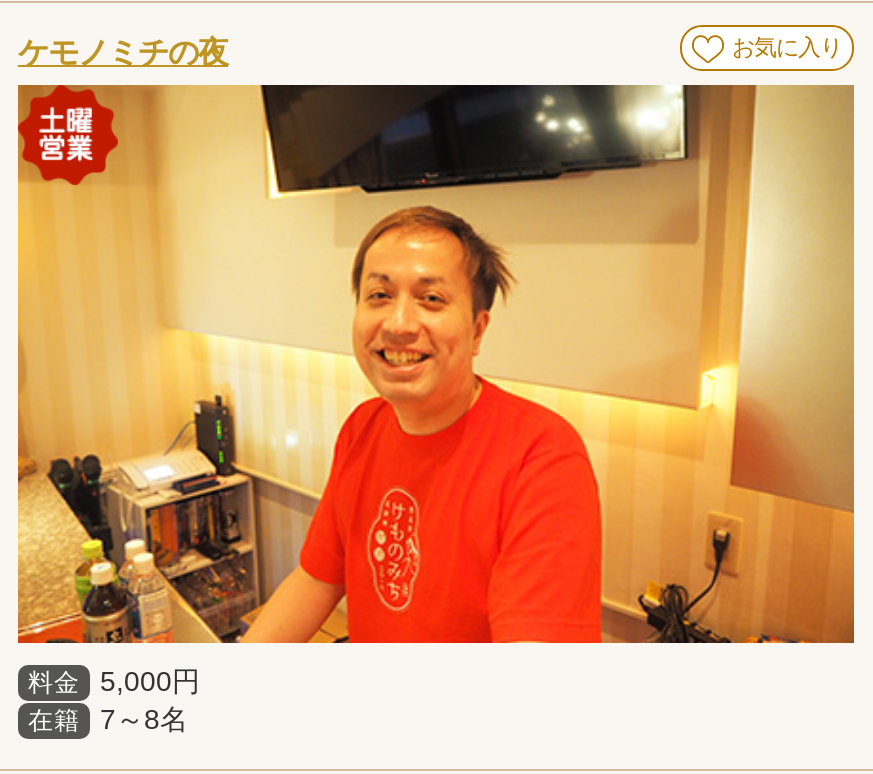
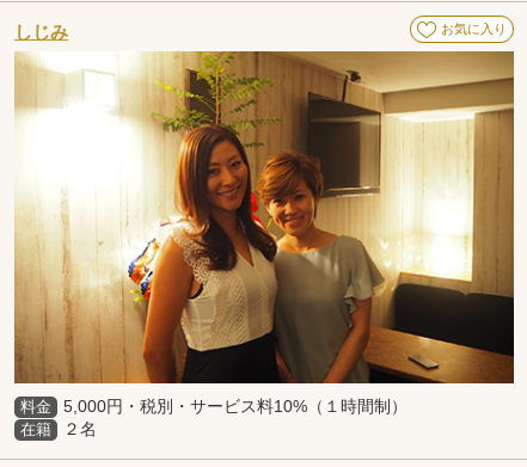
[18,35,228,69] ケモノミチの夜 -> [14,21,68,41] しじみ
[16,82,856,696] [image] | 5,000円 -> [14,50,515,416] [image] | 5,000円・税別・サービス料10%（１時間制）
[28,702,188,734] 在籍 7～8名 -> [20,419,97,438] 在籍 ２名

